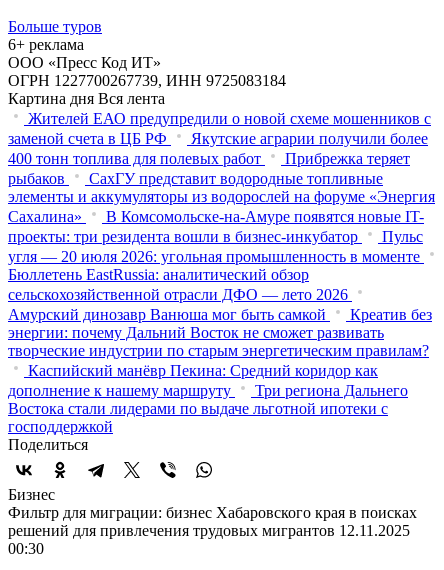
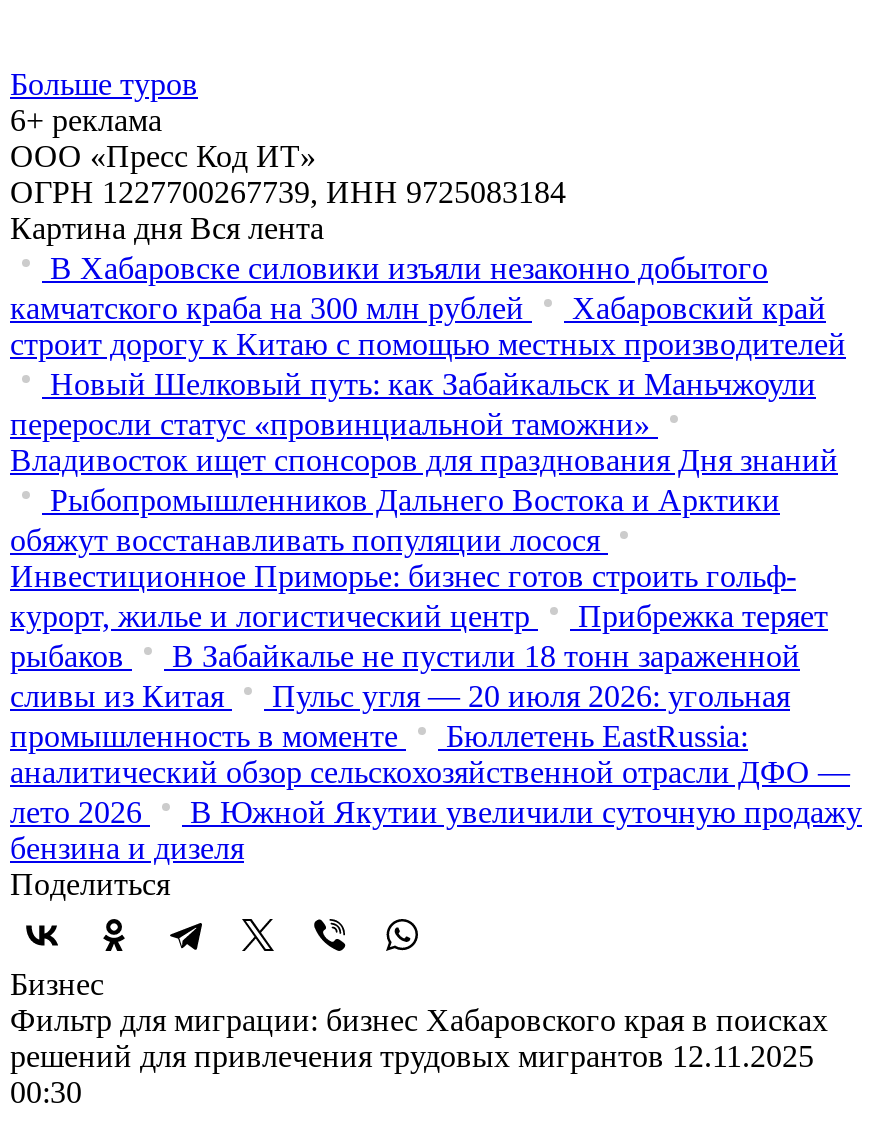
[8,110,431,167] Жителей ЕАО предупредили о новой схеме мошенников с | заменой счета в ЦБ РФ | Якутские аграрии получили более | 400 тонн топлива для полевых работ -> [10,251,846,633] В Хабаровске силовики изъяли незаконно добытого | камчатского краба на 300 млн рублей | Хабаровский край | строит дорогу к Китаю с помощью местных производителей | Новый Шелковый путь: как Забайкальск и Маньчжоули | переросли статус «провинциальной таможни» | Владивосток ищет спонсоров для празднования Дня знаний | Рыбопромышленников Дальнего Востока и Арктики | обяжут восстанавливать популяции лосося | Инвестиционное Приморье: бизнес готов строить гольф- | курорт, жилье и логистический центр
moved [8,150,410,187] -> [10,599,828,673]: Прибрежка теряет | рыбаков
[8,170,435,435] СахГУ представит водородные топливные | элементы и аккумуляторы из водорослей на форуме «Энергия | Сахалина» | В Комсомольске-на-Амуре появятся новые IT- | проекты: три резидента вошли в бизнес-инкубатор | Пульс | угля — 20 июля 2026: угольная промышленность в моменте | Бюллетень EastRussia: аналитический обзор | сельскохозяйственной отрасли ДФО — лето 2026 | Амурский динозавр Ванюша мог быть самкой | Креатив без | энергии: почему Дальний Восток не сможет развивать | творческие индустрии по старым энергетическим правилам? | Каспийский манёвр Пекина: Средний коридор как | дополнение к нашему маршруту | Три региона Дальнего | Востока стали лидерами по выдаче льготной ипотеки с | господдержкой -> [10,639,862,865] В Забайкалье не пустили 18 тонн зараженной | сливы из Китая | Пульс угля — 20 июля 2026: угольная | промышленность в моменте | Бюллетень EastRussia: | аналитический обзор сельскохозяйственной отрасли ДФО — | лето 2026 | В Южной Якутии увеличили суточную продажу | бензина и дизеля

